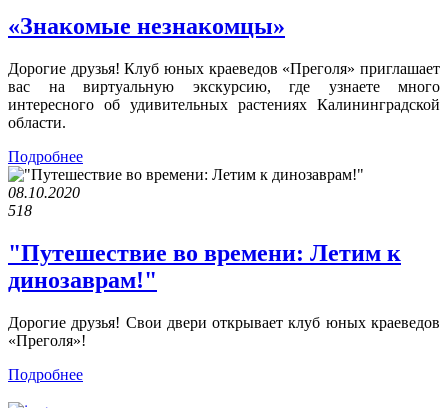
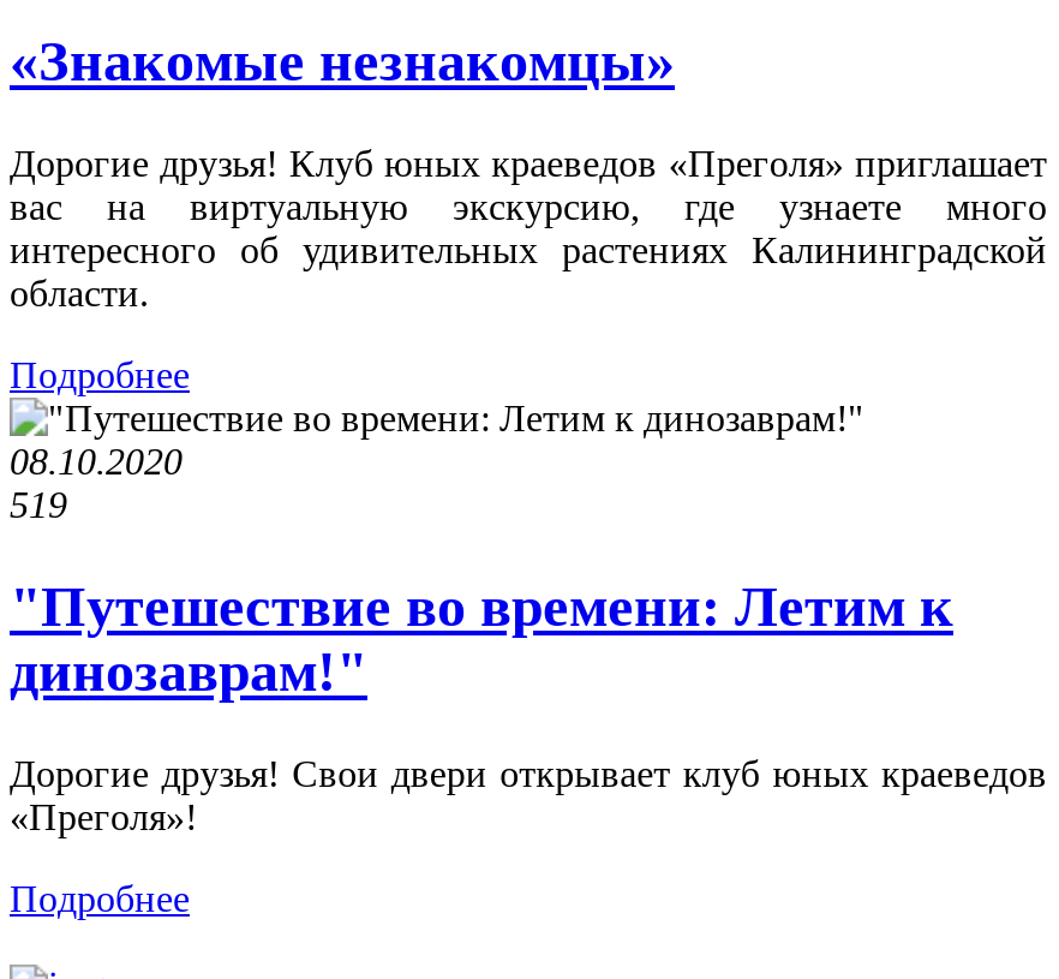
[8,202,32,219] 518 -> [10,484,67,525] 519

